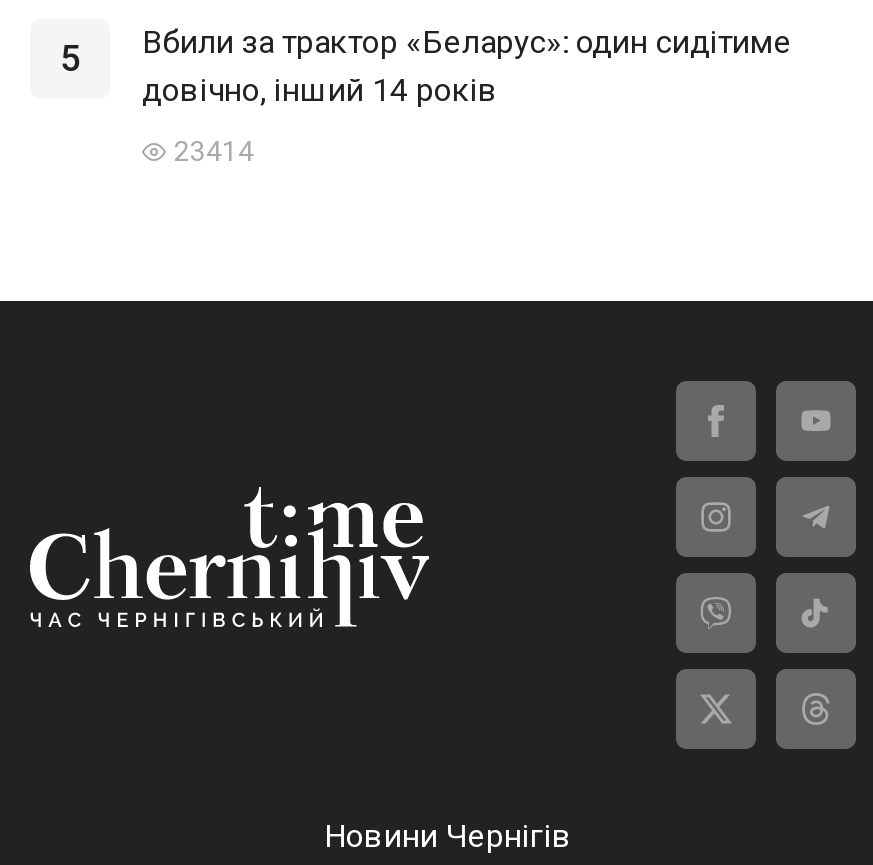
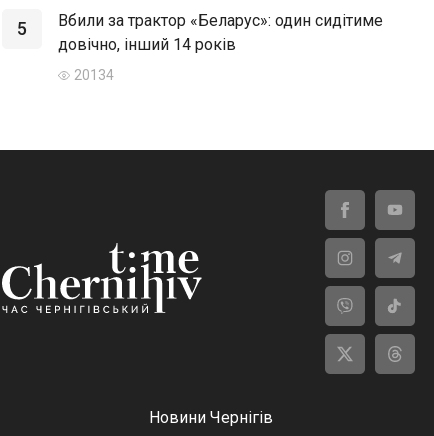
[174,135,254,167] 23414 -> [74,67,114,83] 20134

